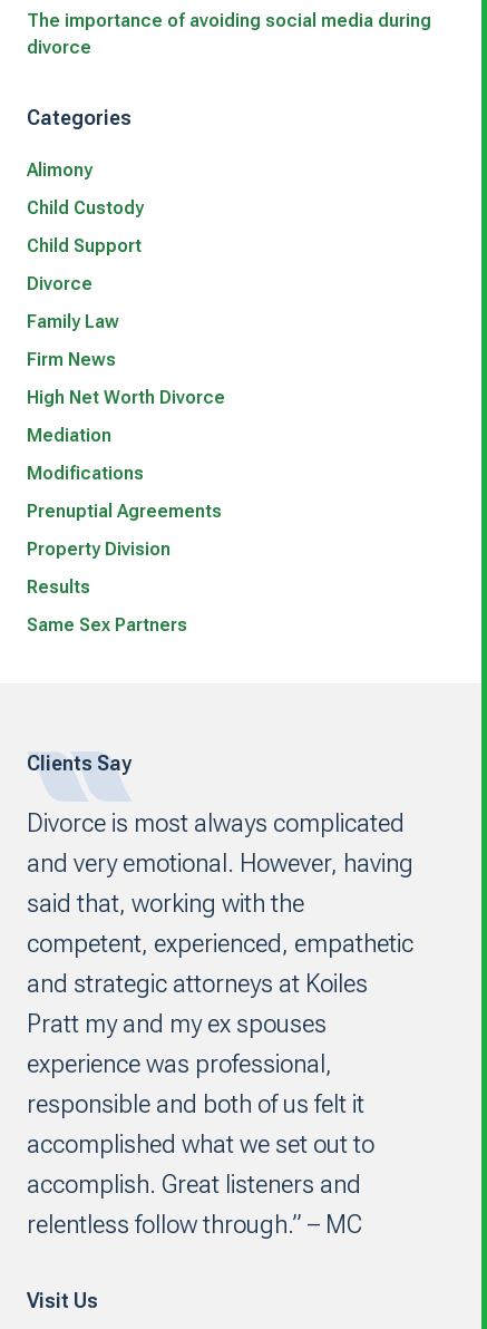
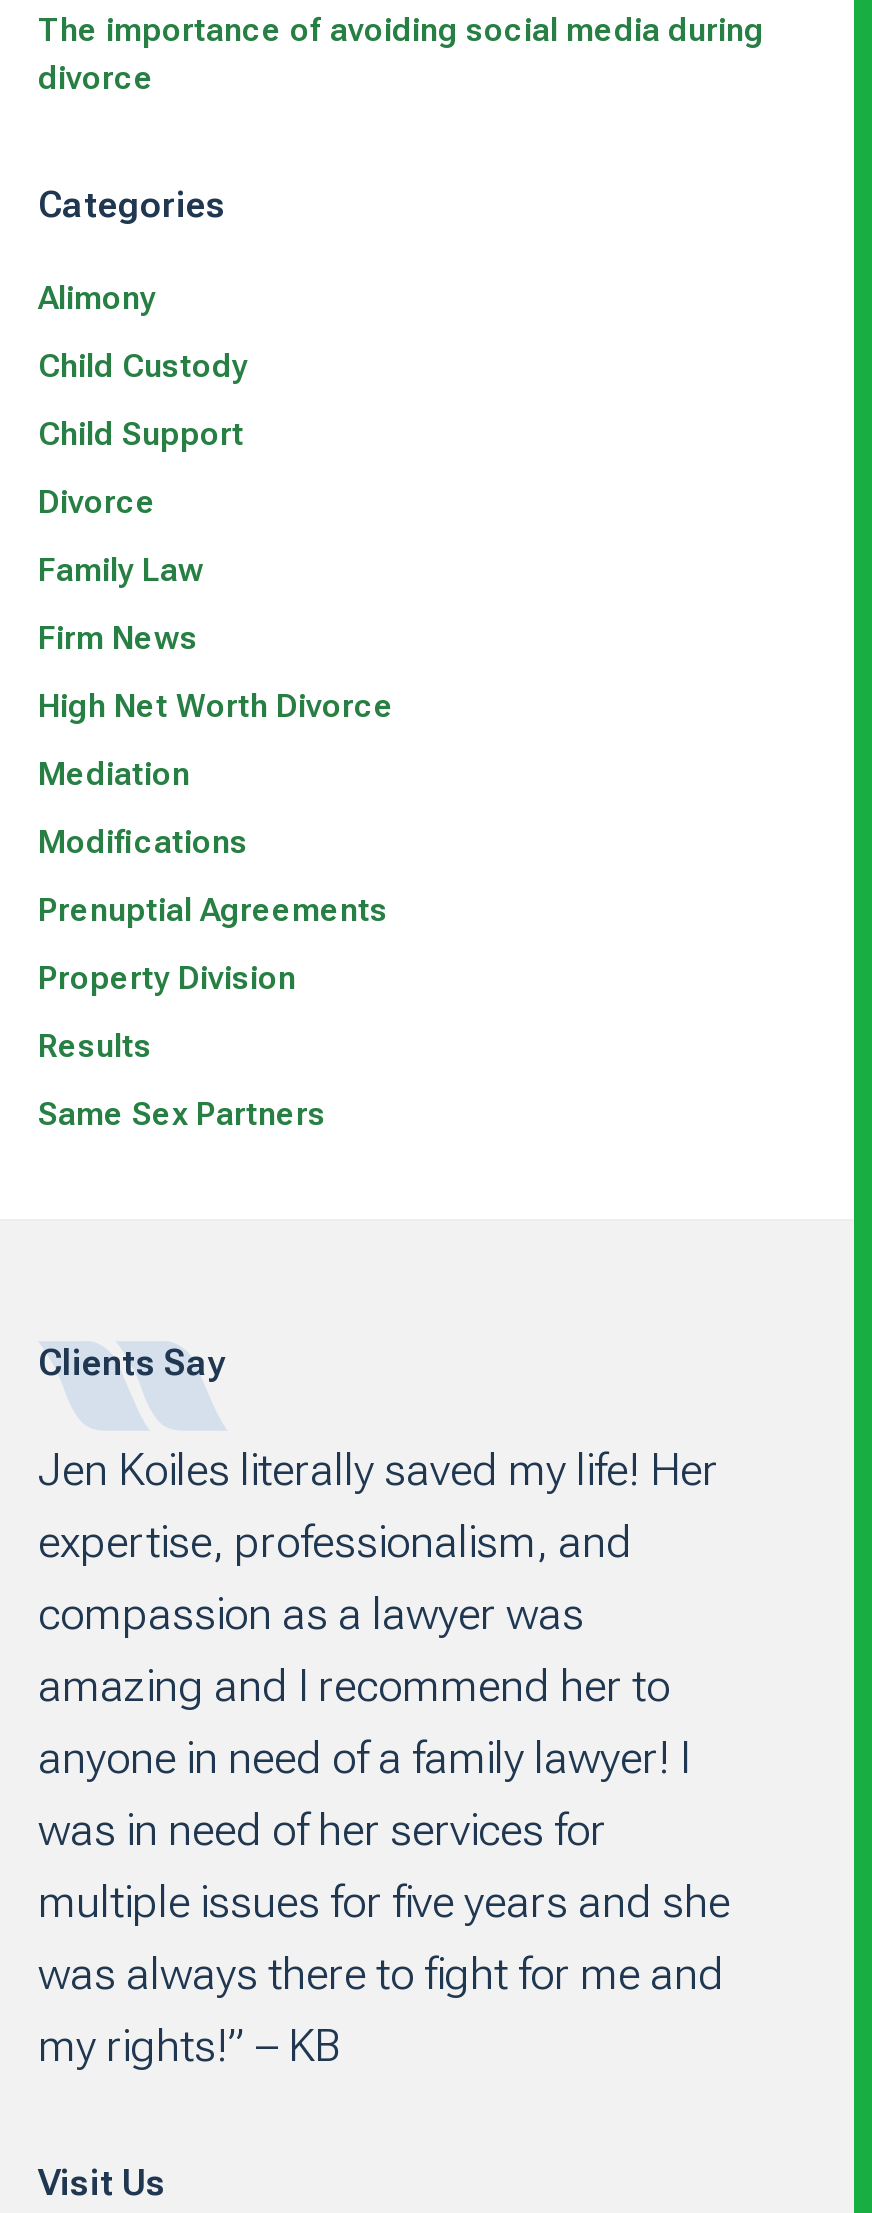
[27,808,413,1239] Divorce is most always complicated | and very emotional. However, having | said that, working with the | competent, experienced, empathetic | and strategic attorneys at Koiles | Pratt my and my ex spouses | experience was professional, | responsible and both of us felt it | accomplished what we set out to | accomplish. Great listeners and | relentless follow through.” – MC -> [38,1443,730,2071] Jen Koiles literally saved my life! Her | expertise, professionalism, and | compassion as a lawyer was | amazing and I recommend her to | anyone in need of a family lawyer! I | was in need of her services for | multiple issues for five years and she | was always there to fight for me and | my rights!” – KB

